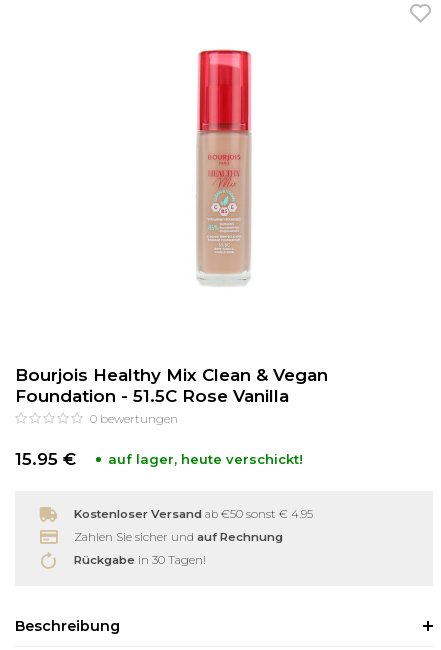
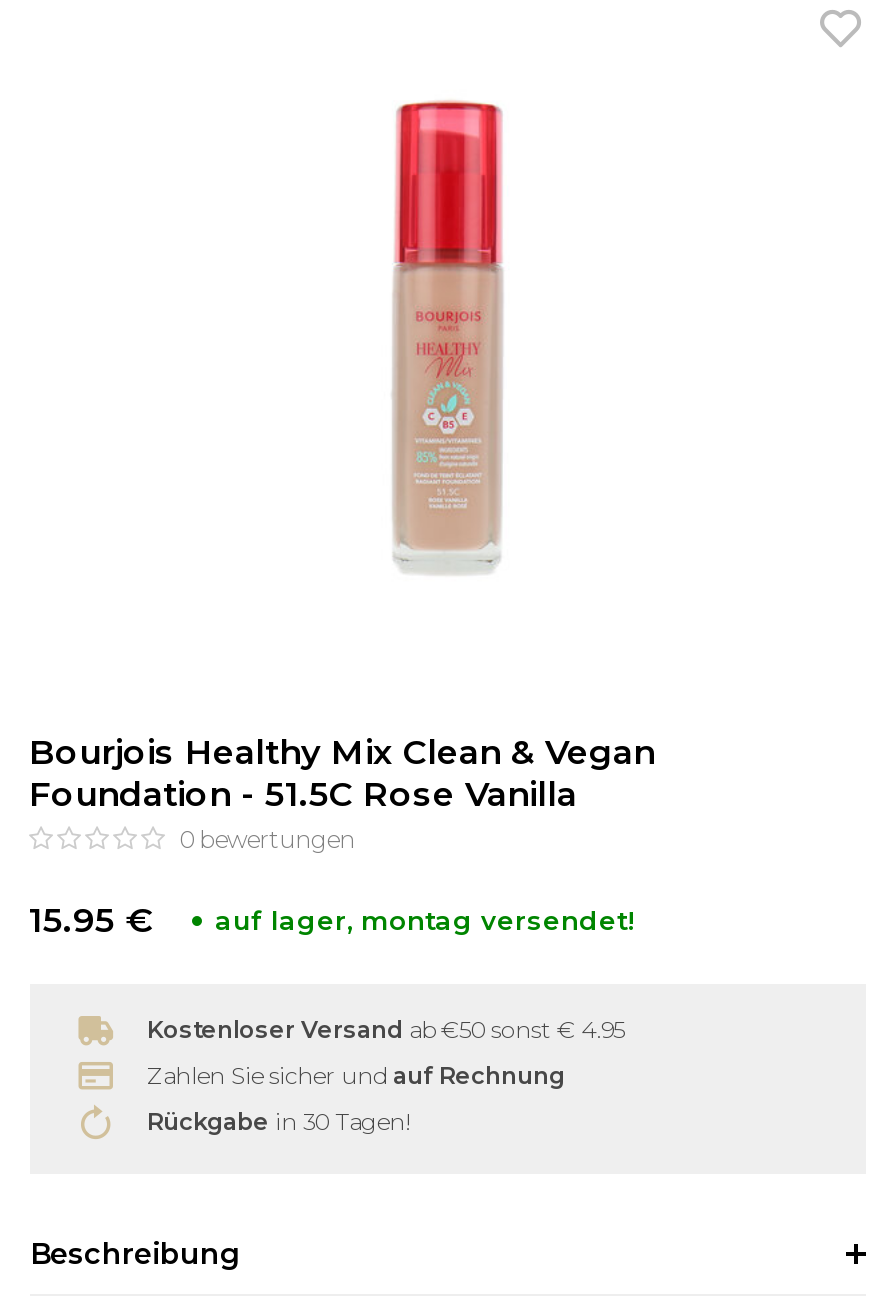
[107,451,302,467] auf lager, heute verschickt! -> [215,905,635,937] auf lager, montag versendet!

